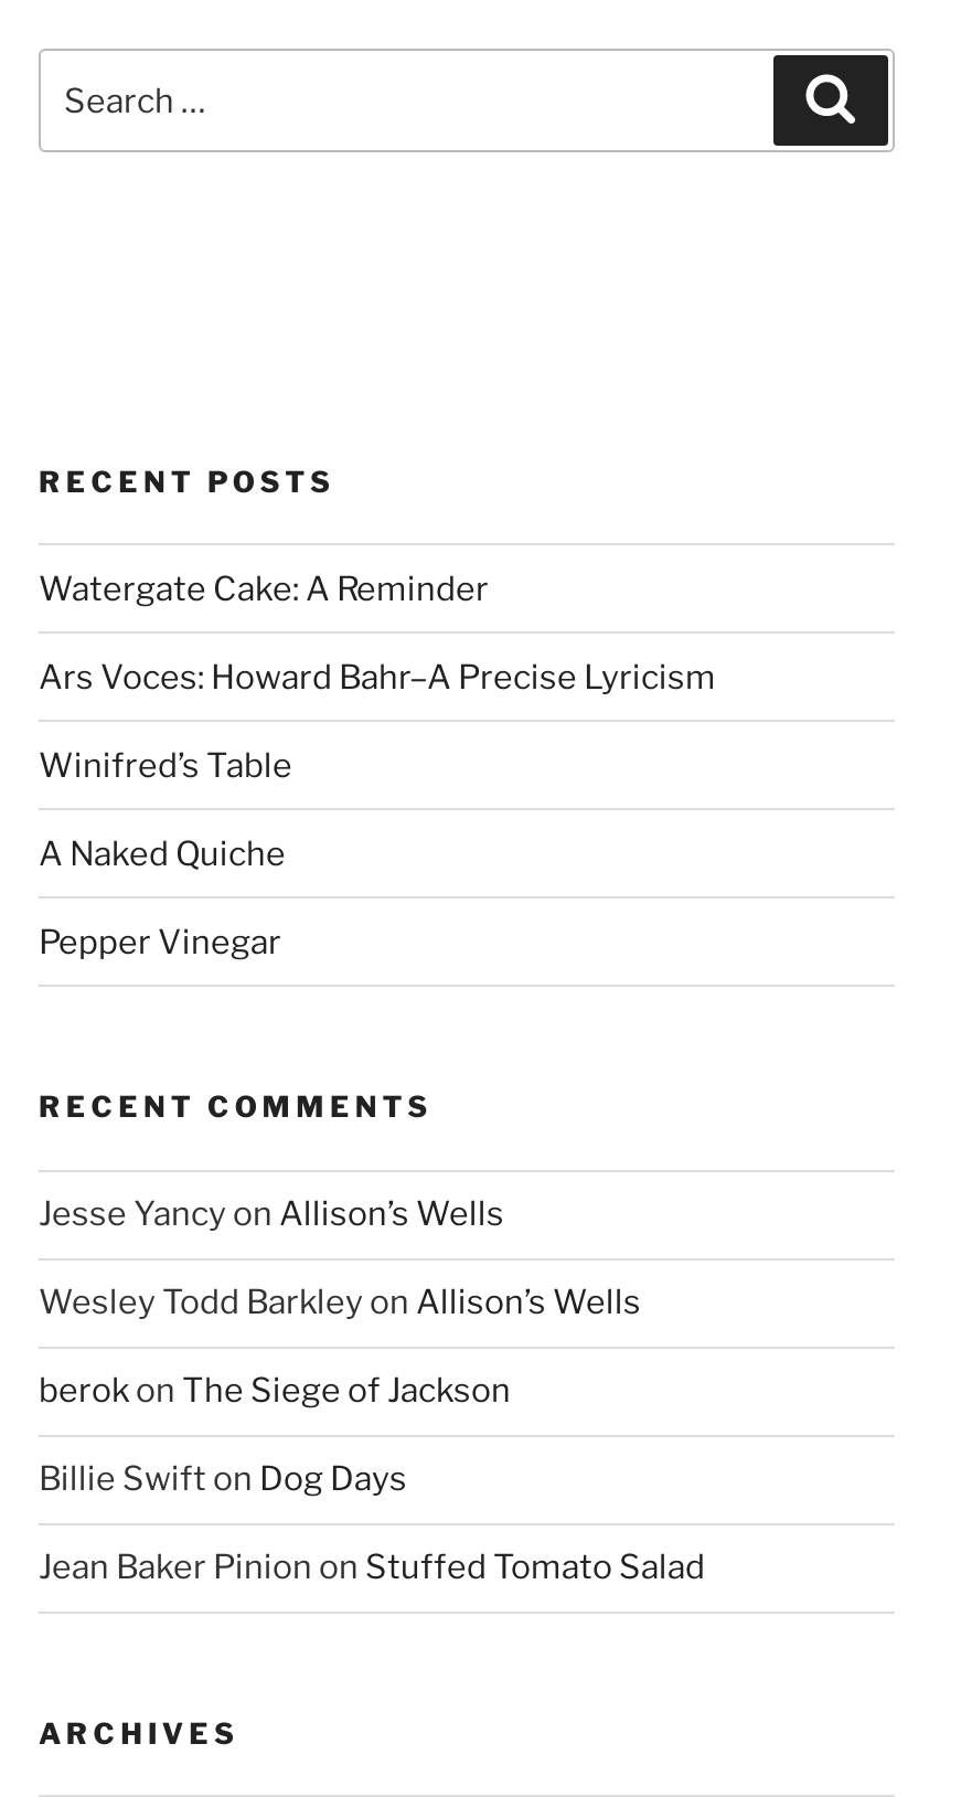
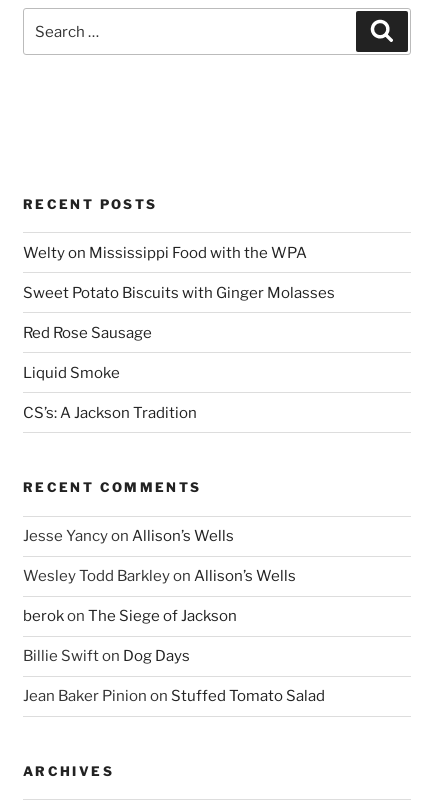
[39,569,489,609] Watergate Cake: A Reminder -> [23,244,307,262] Welty on Mississippi Food with the WPA
[39,658,716,697] Ars Voces: Howard Bahr–A Precise Lyricism -> [23,284,335,302] Sweet Potato Biscuits with Ginger Molasses
[39,746,292,786] Winifred’s Table -> [23,324,152,342] Red Rose Sausage
[39,834,286,874] A Naked Quiche -> [23,364,120,382] Liquid Smoke
[39,923,281,962] Pepper Vinegar -> [23,404,197,422] CS’s: A Jackson Tradition

